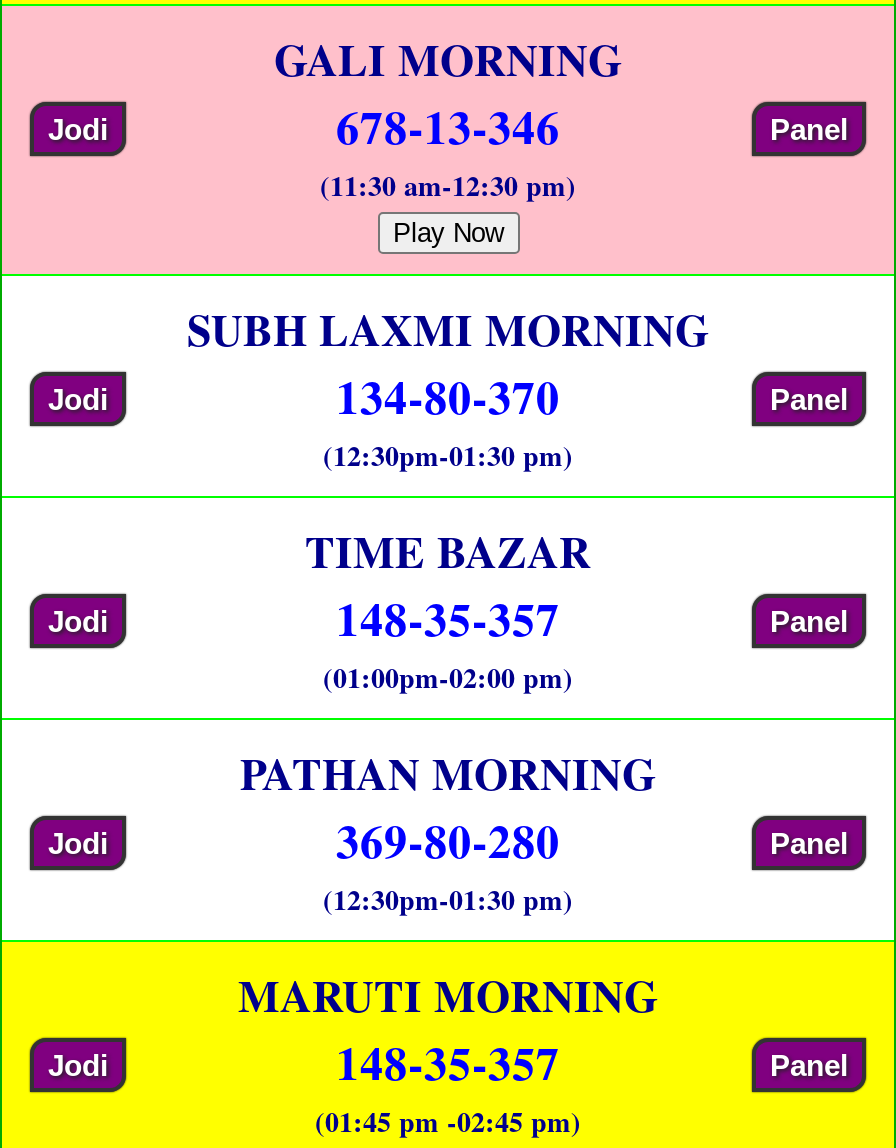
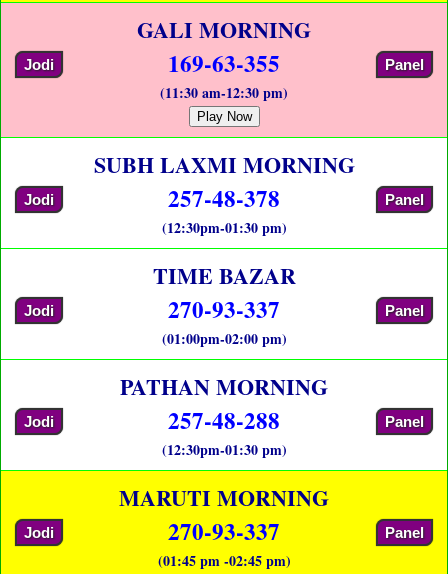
[336,92,560,160] 678-13-346 -> [168,46,280,80] 169-63-355
[336,362,560,430] 134-80-370 -> [168,181,280,215] 257-48-378
[336,584,560,652] 148-35-357 -> [168,292,280,326] 270-93-337
[336,806,560,874] 369-80-280 -> [168,403,280,437] 257-48-288
[336,1028,560,1096] 148-35-357 -> [168,514,280,548] 270-93-337

